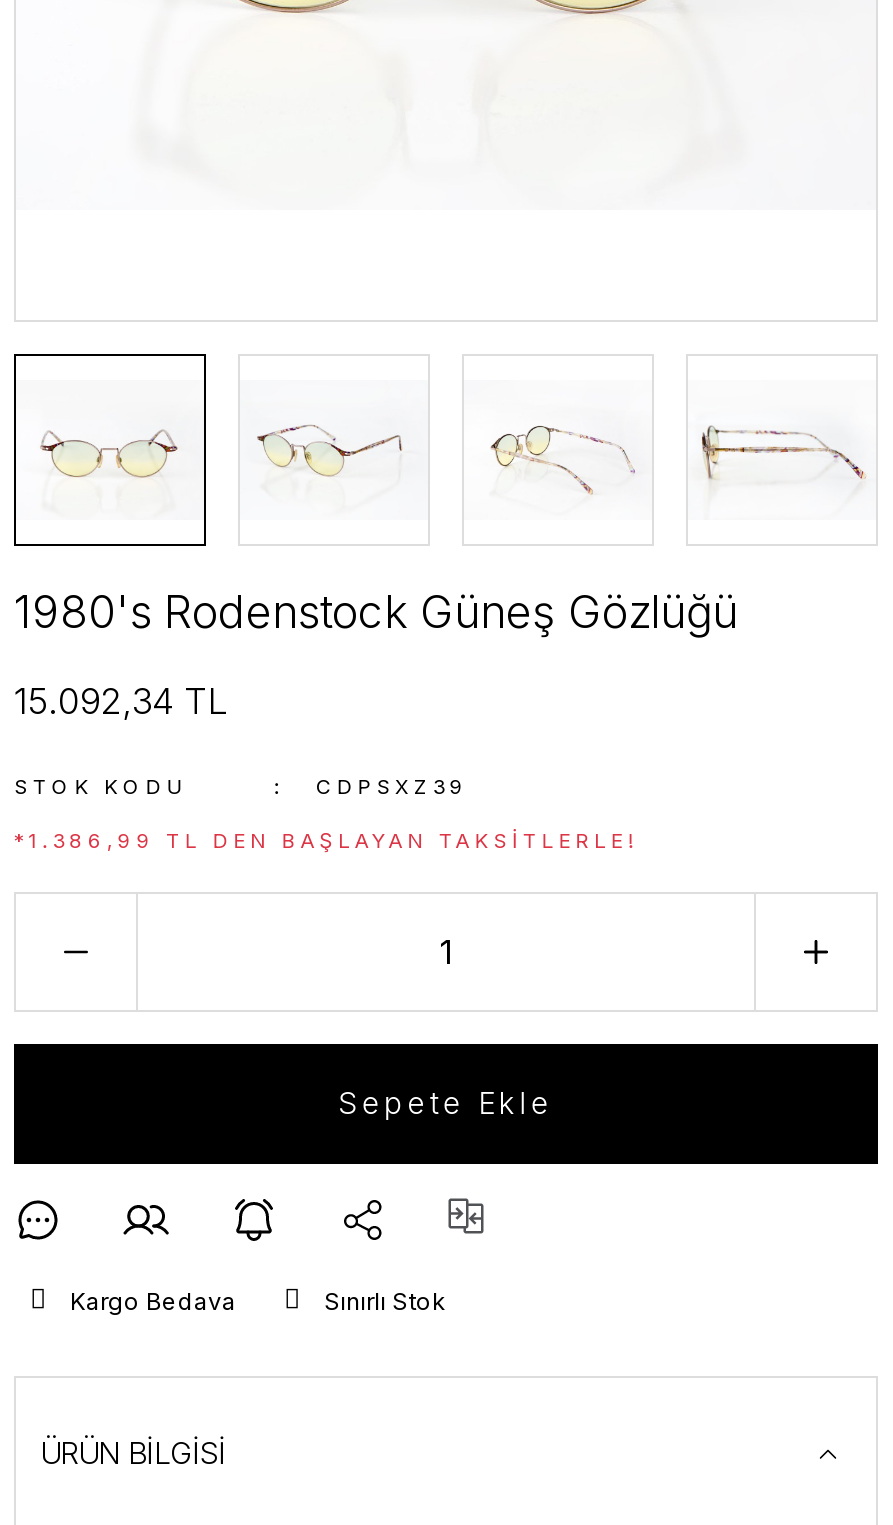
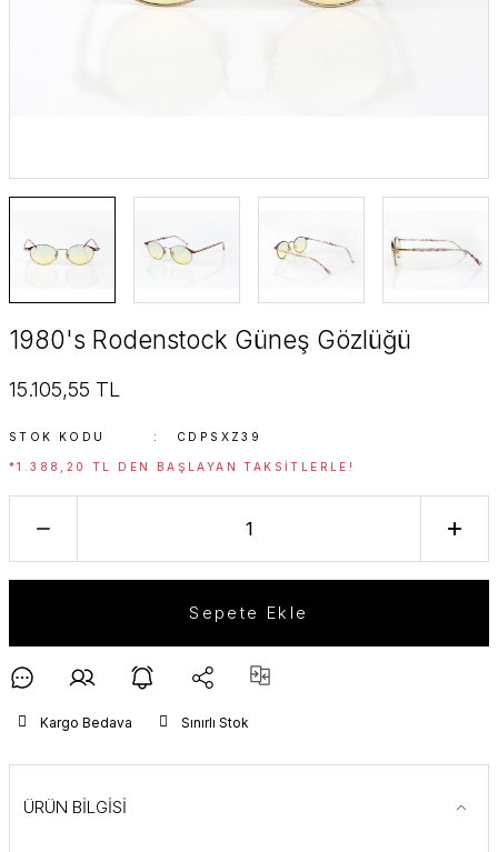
[14,680,228,722] 15.092,34 TL -> [9,378,120,401] 15.105,55 TL
[14,828,638,852] *1.386,99 TL DEN BAŞLAYAN TAKSITLERLE! -> [9,460,355,473] *1.388,20 TL DEN BAŞLAYAN TAKSITLERLE!

